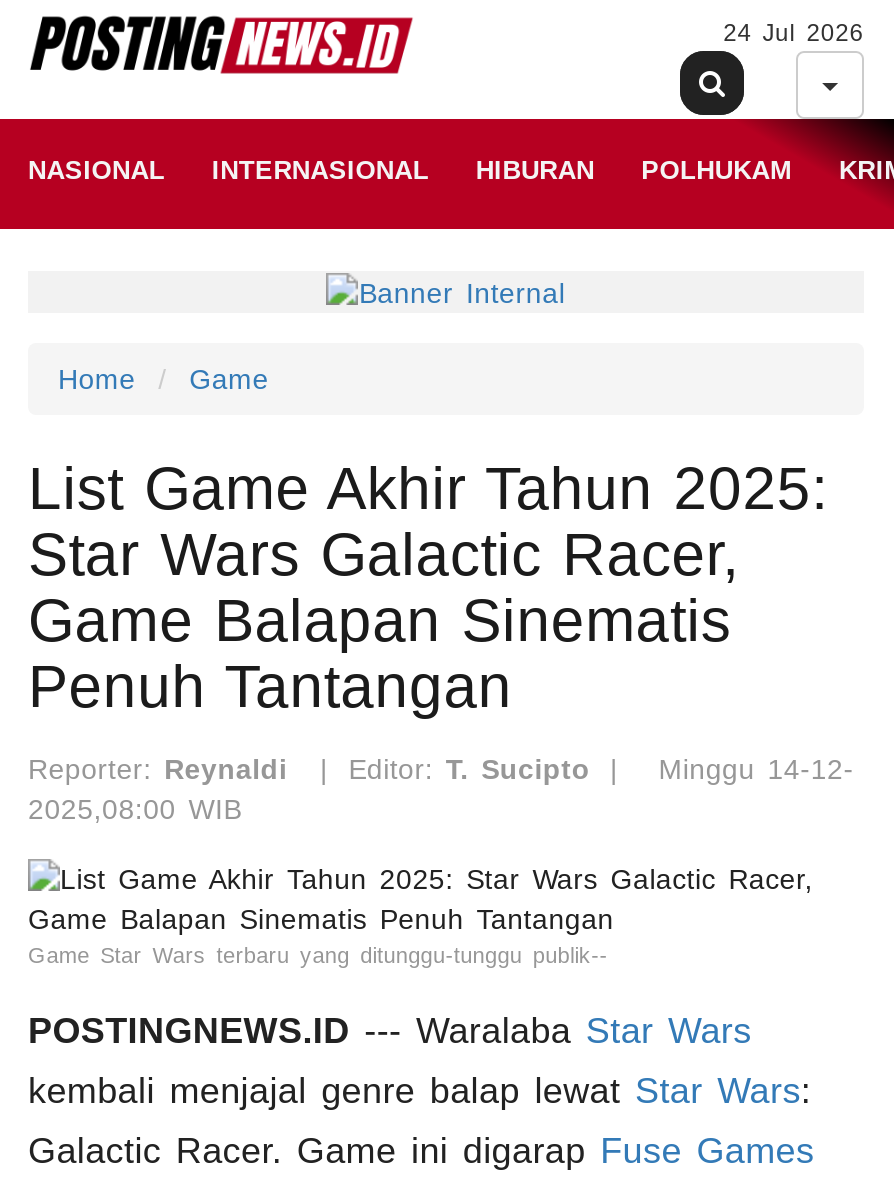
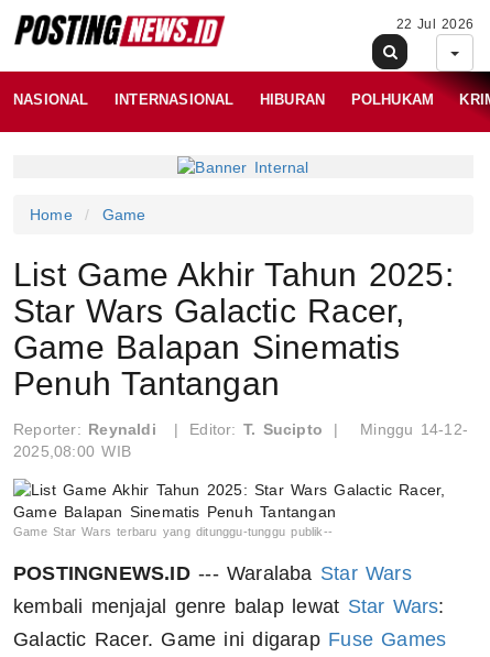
[723,19,864,47] 24 Jul 2026 -> [396,17,473,32] 22 Jul 2026

